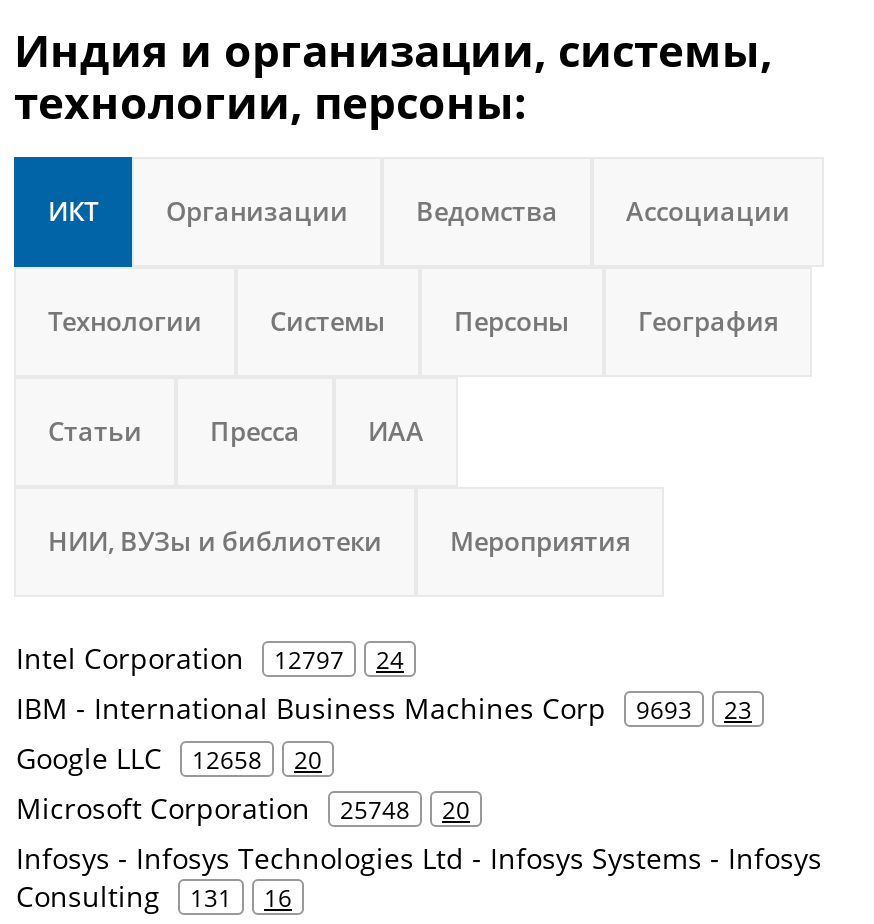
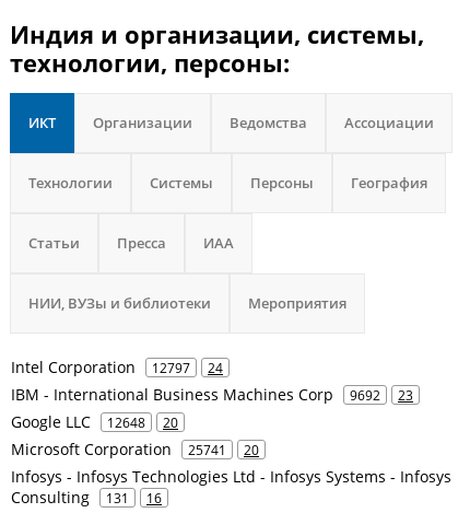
[16,689,752,727] IBM - International Business Machines Corp 9693 23 -> [11,384,413,405] IBM - International Business Machines Corp 9692 23
[16,739,322,777] Google LLC 12658 20 -> [11,411,178,432] Google LLC 12648 20
[16,789,470,827] Microsoft Corporation 25748 20 -> [11,439,259,459] Microsoft Corporation 25741 20

